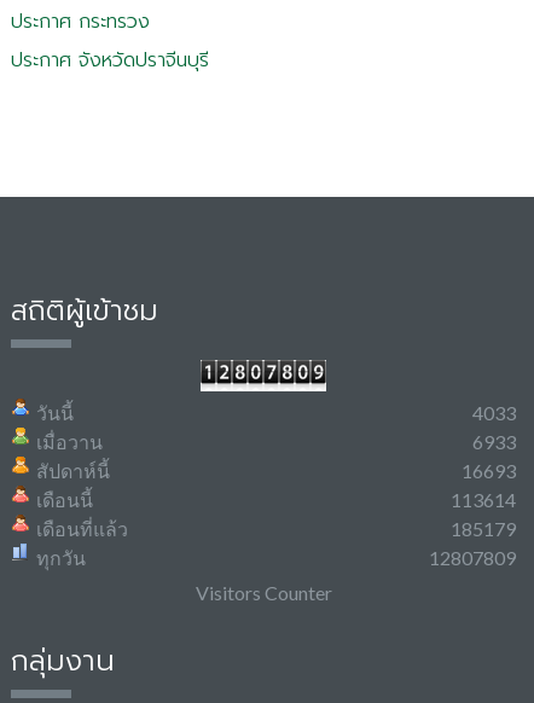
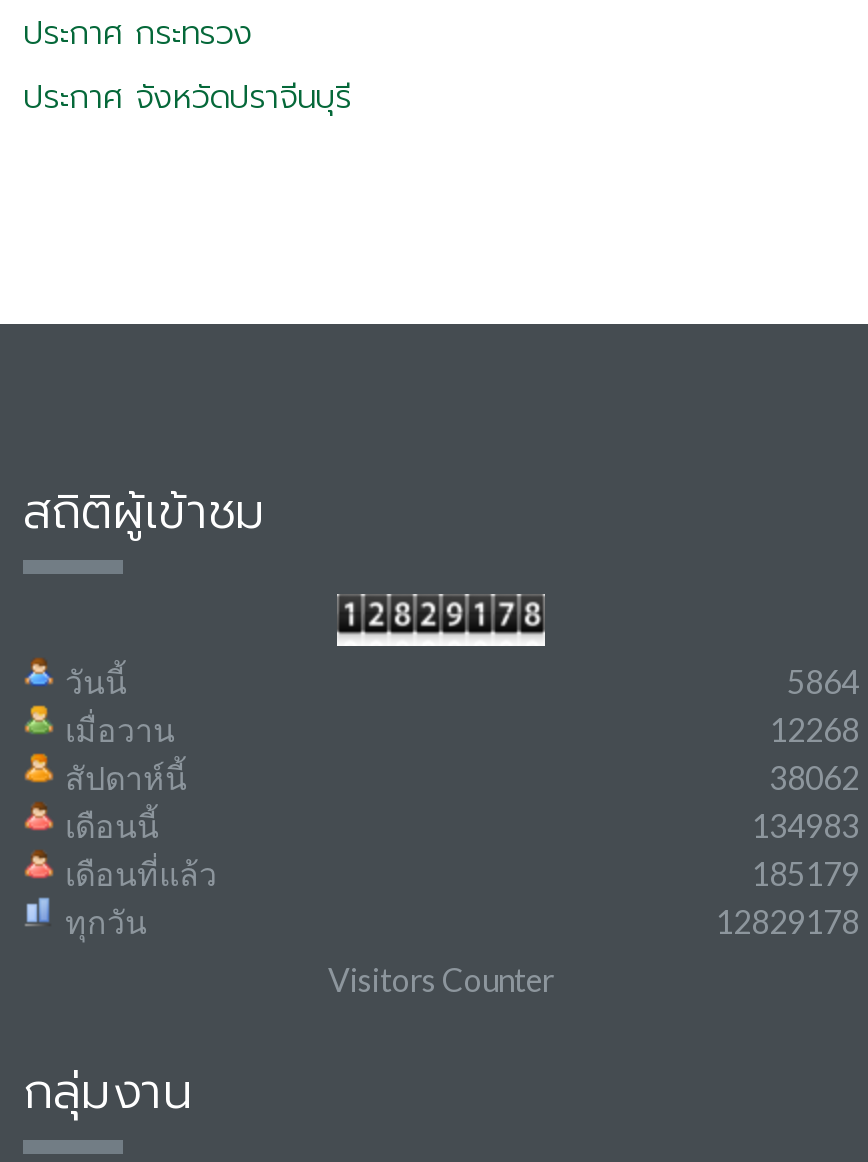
[472,401,516,424] 4033 -> [787,662,859,700] 5864
[472,430,516,453] 6933 -> [769,710,859,748] 12268
[462,459,516,482] 16693 -> [769,758,859,796] 38062
[451,488,516,511] 113614 -> [751,806,859,844] 134983
[429,546,516,569] 12807809 -> [715,902,859,940] 12829178

